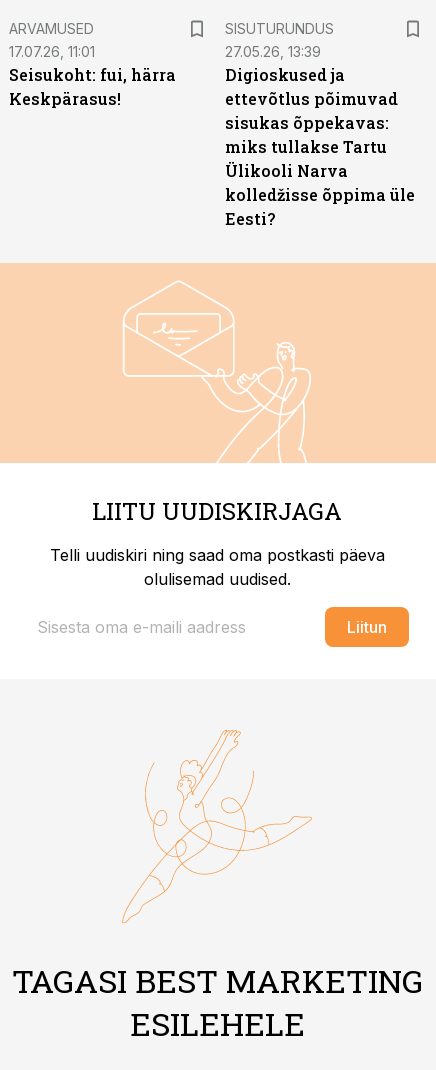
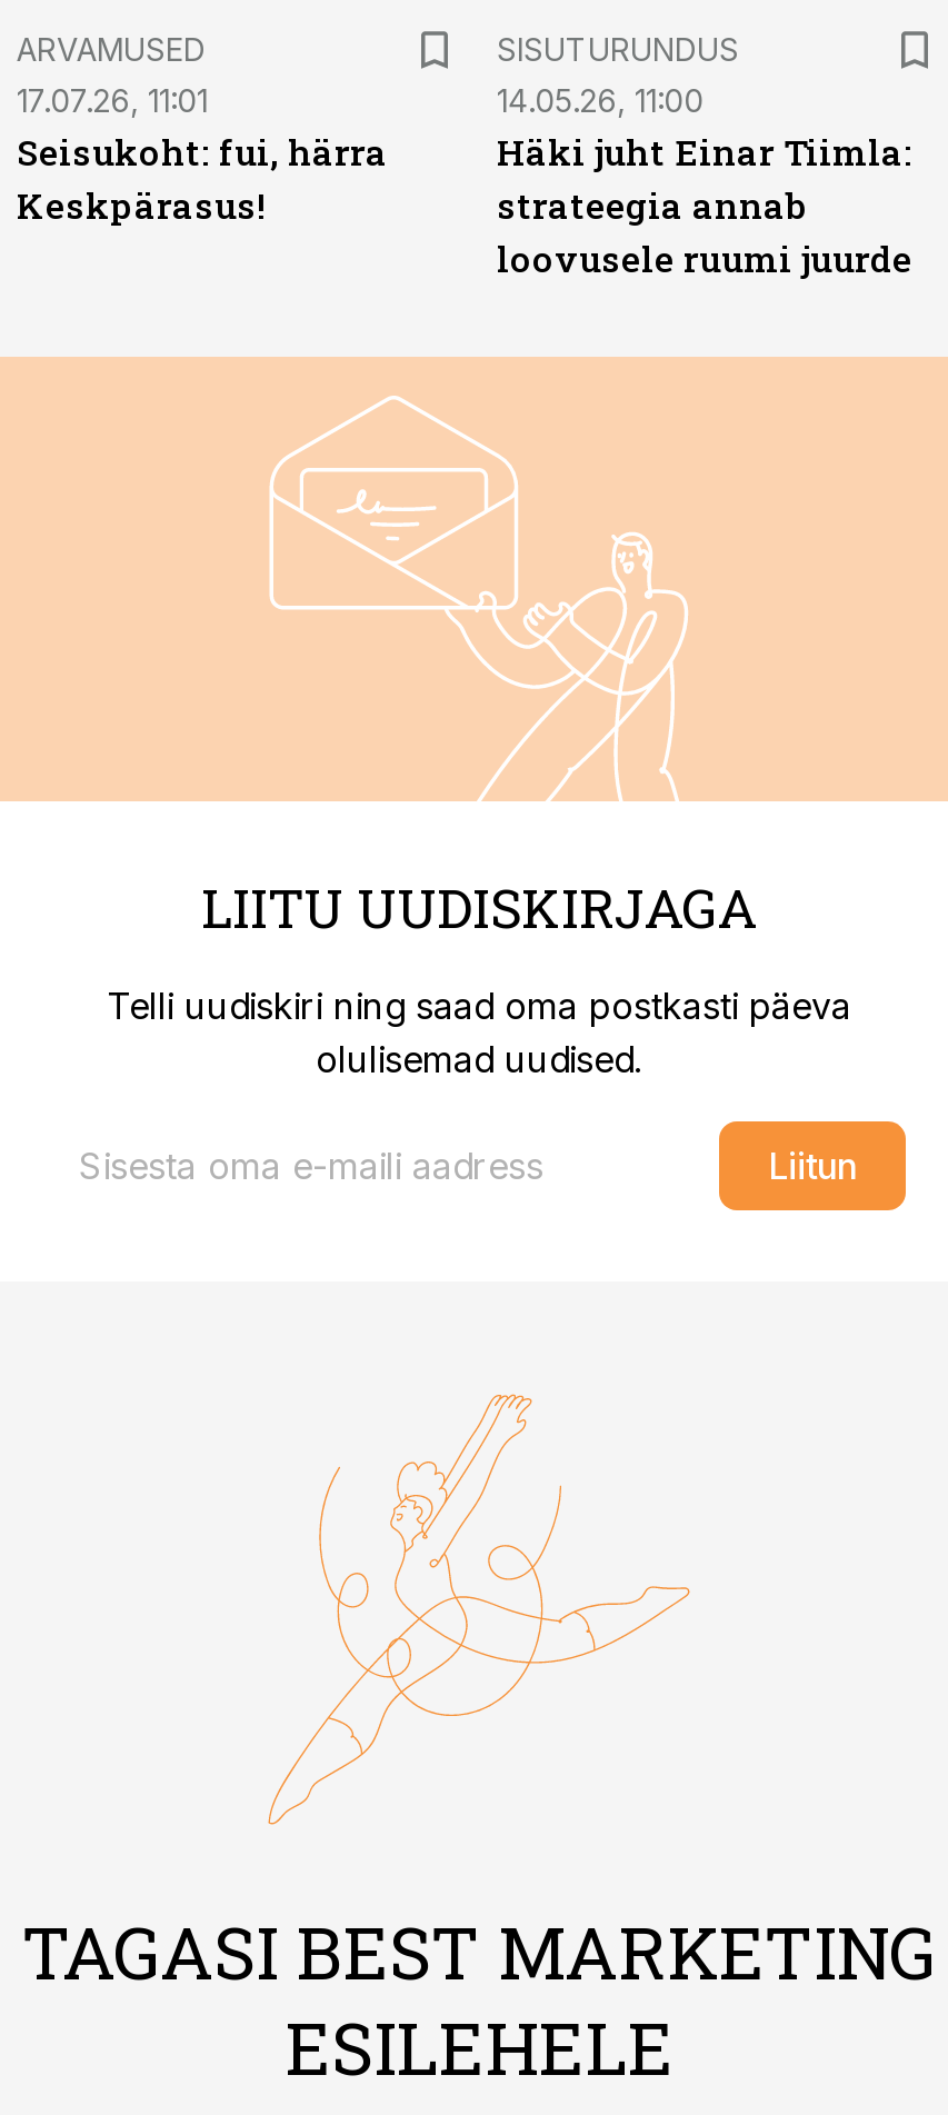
[225,43,415,229] 27.05.26, 13:39 | Digioskused ja | ettevõtlus põimuvad | sisukas õppekavas: | miks tullakse Tartu | Ülikooli Narva | kolledžisse õppima üle | Eesti? -> [497,81,912,281] 14.05.26, 11:00 | Häki juht Einar Tiimla: | strateegia annab | loovusele ruumi juurde

